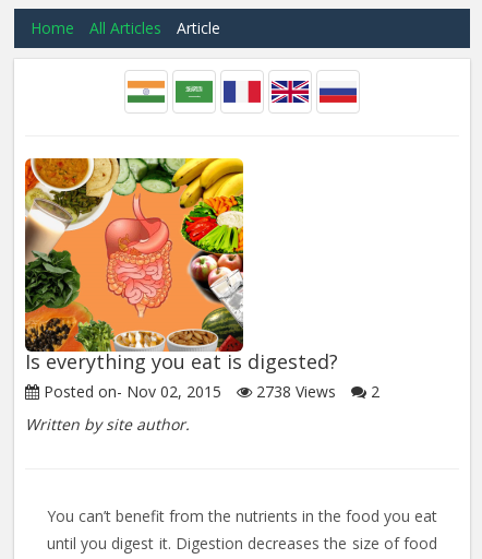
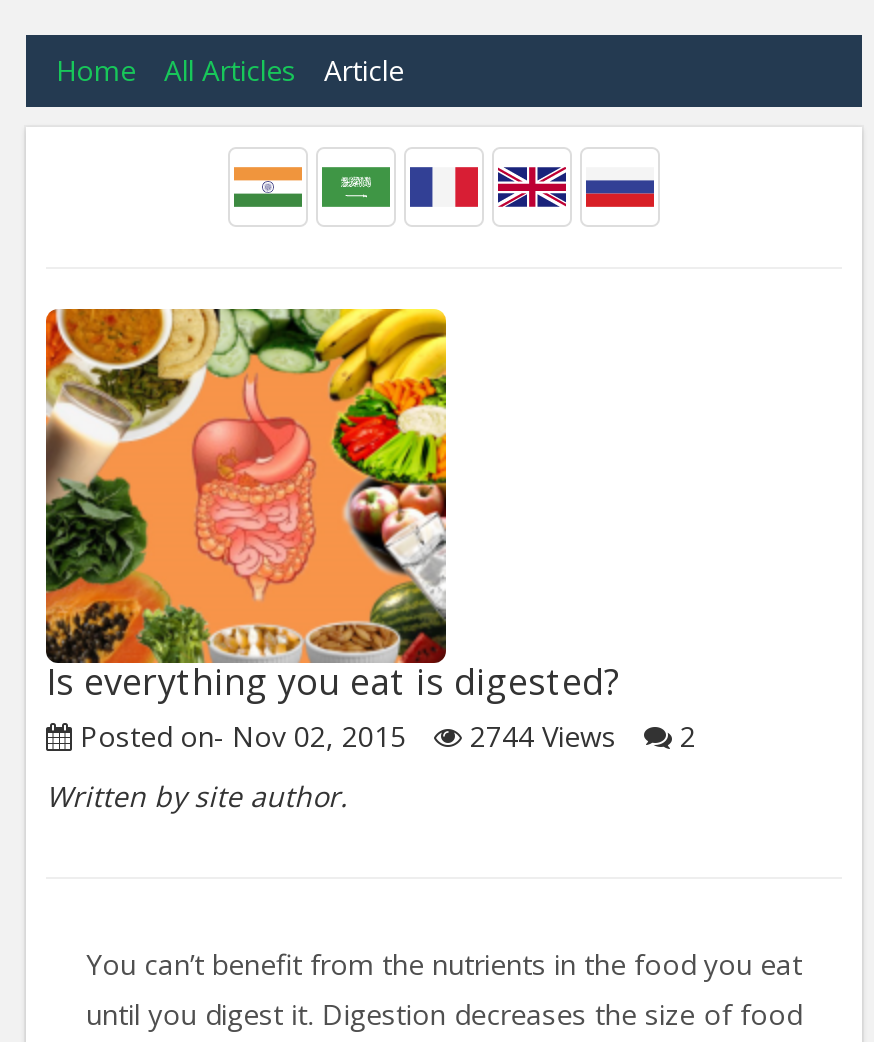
[39,381,379,402] Posted on- Nov 02, 2015 2738 Views 2 -> [72,717,696,755] Posted on- Nov 02, 2015 2744 Views 2

